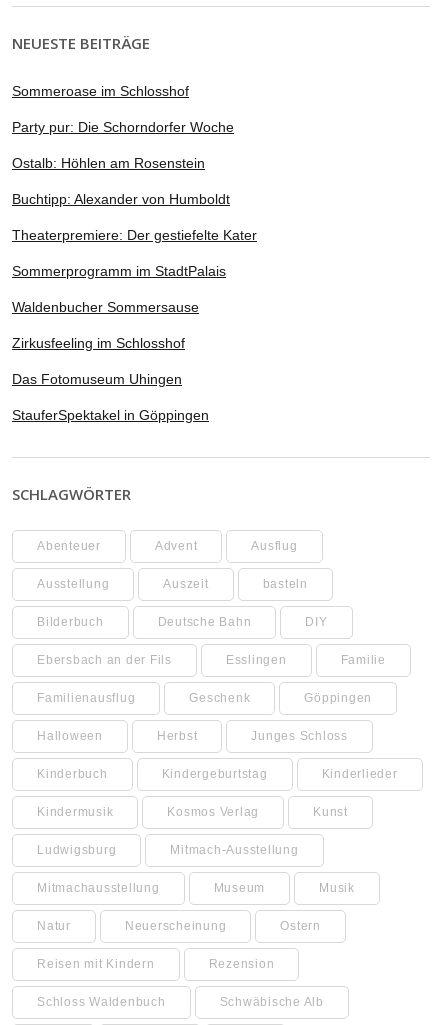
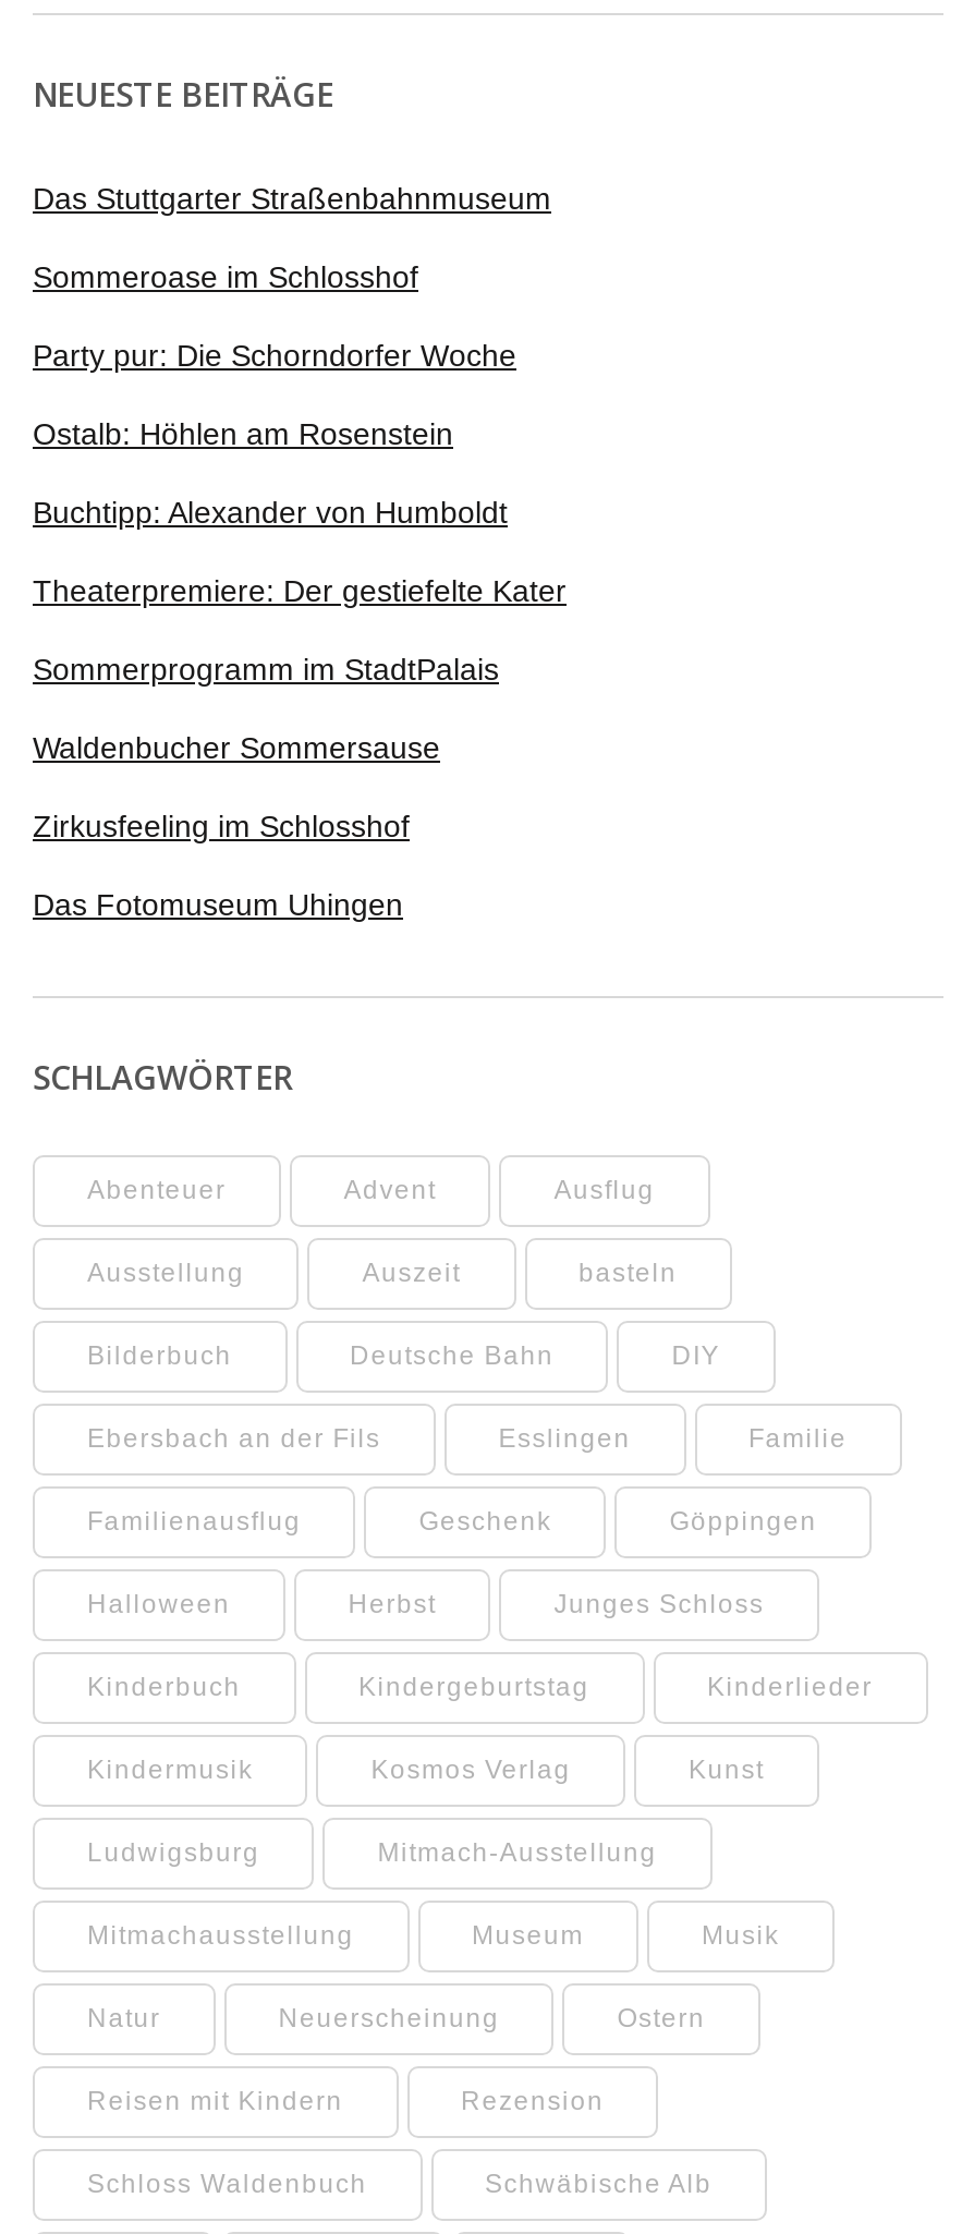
none -> [33,182,551,216] Das Stuttgarter Straßenbahnmuseum
moved [12,83,257,387] -> [33,260,567,923]: Sommeroase im Schlosshof | Party pur: Die Schorndorfer Woche | Ostalb: Höhlen am Rosenstein | ... | Zirkusfeeling im Schlosshof | Das Fotomuseum Uhingen
[12,407,209,423] StauferSpektakel in Göppingen -> none

